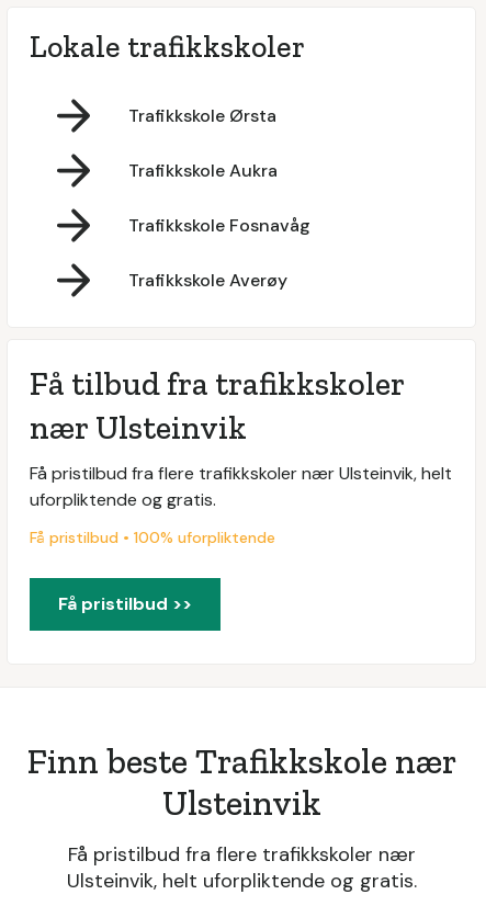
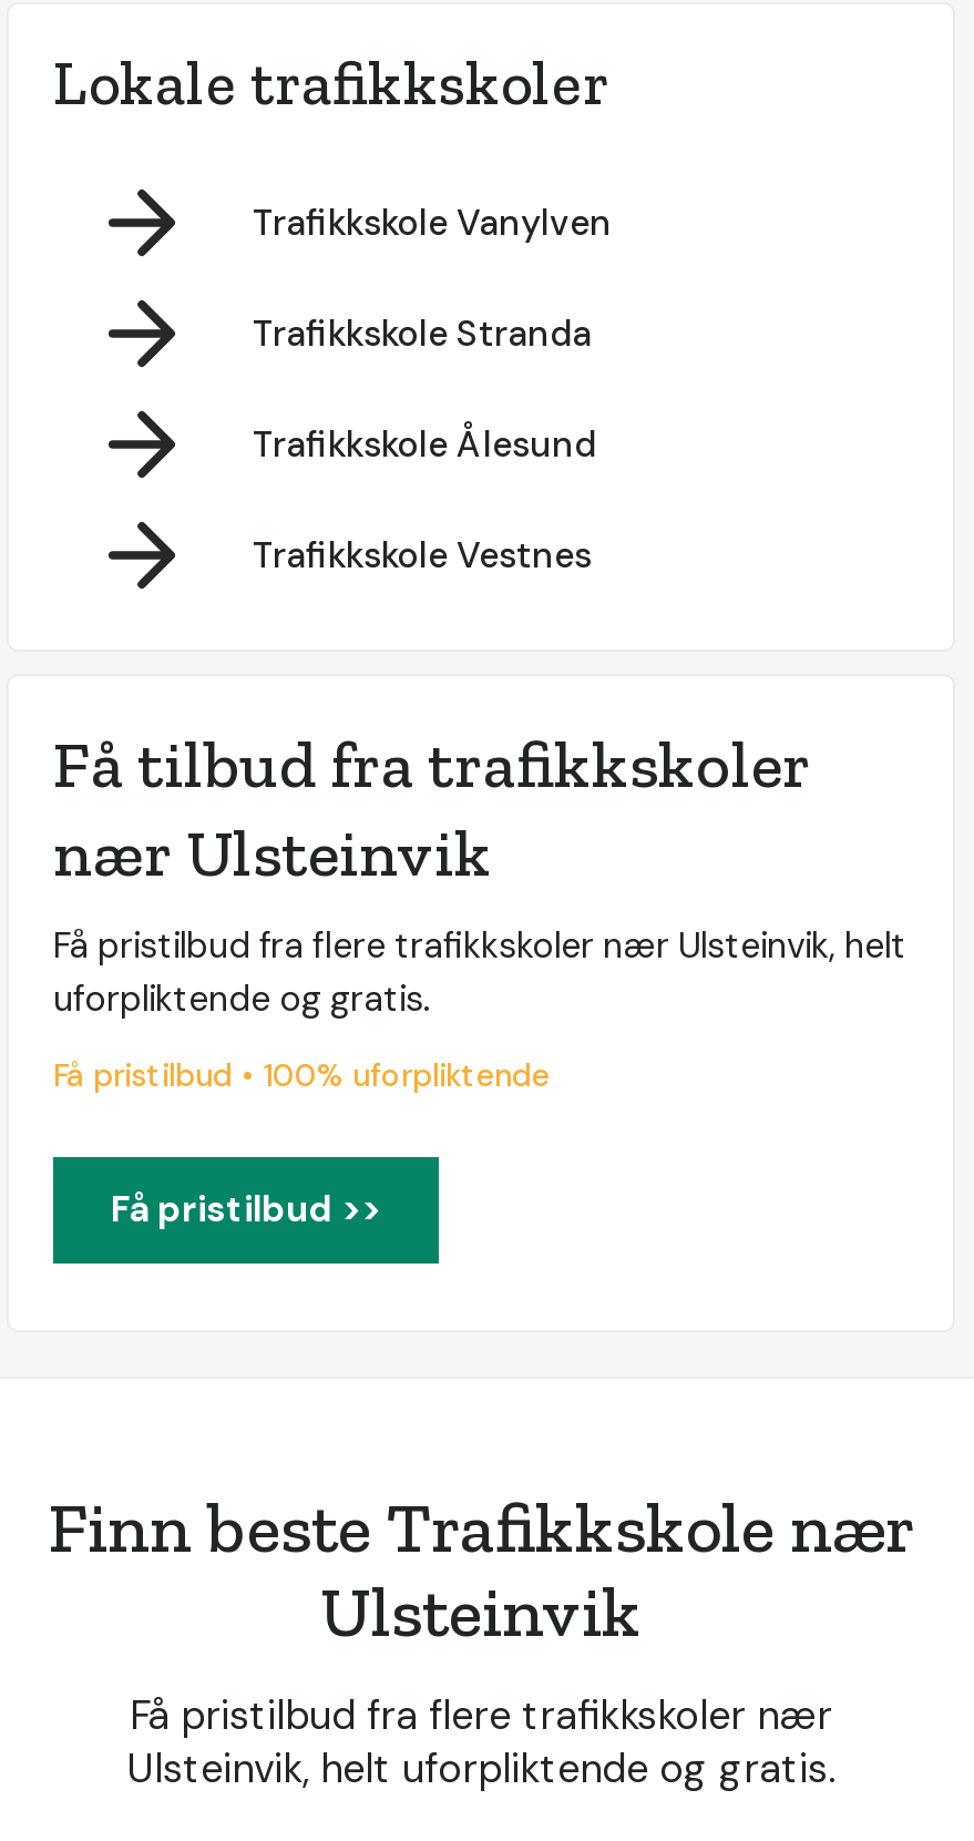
[128,104,276,127] Trafikkskole Ørsta -> [253,198,612,245] Trafikkskole Vanylven
[128,158,278,182] Trafikkskole Aukra -> [253,309,592,356] Trafikkskole Stranda
[128,213,310,236] Trafikkskole Fosnavåg -> [253,420,596,467] Trafikkskole Ålesund
[128,268,287,291] Trafikkskole Averøy -> [253,531,592,577] Trafikkskole Vestnes

